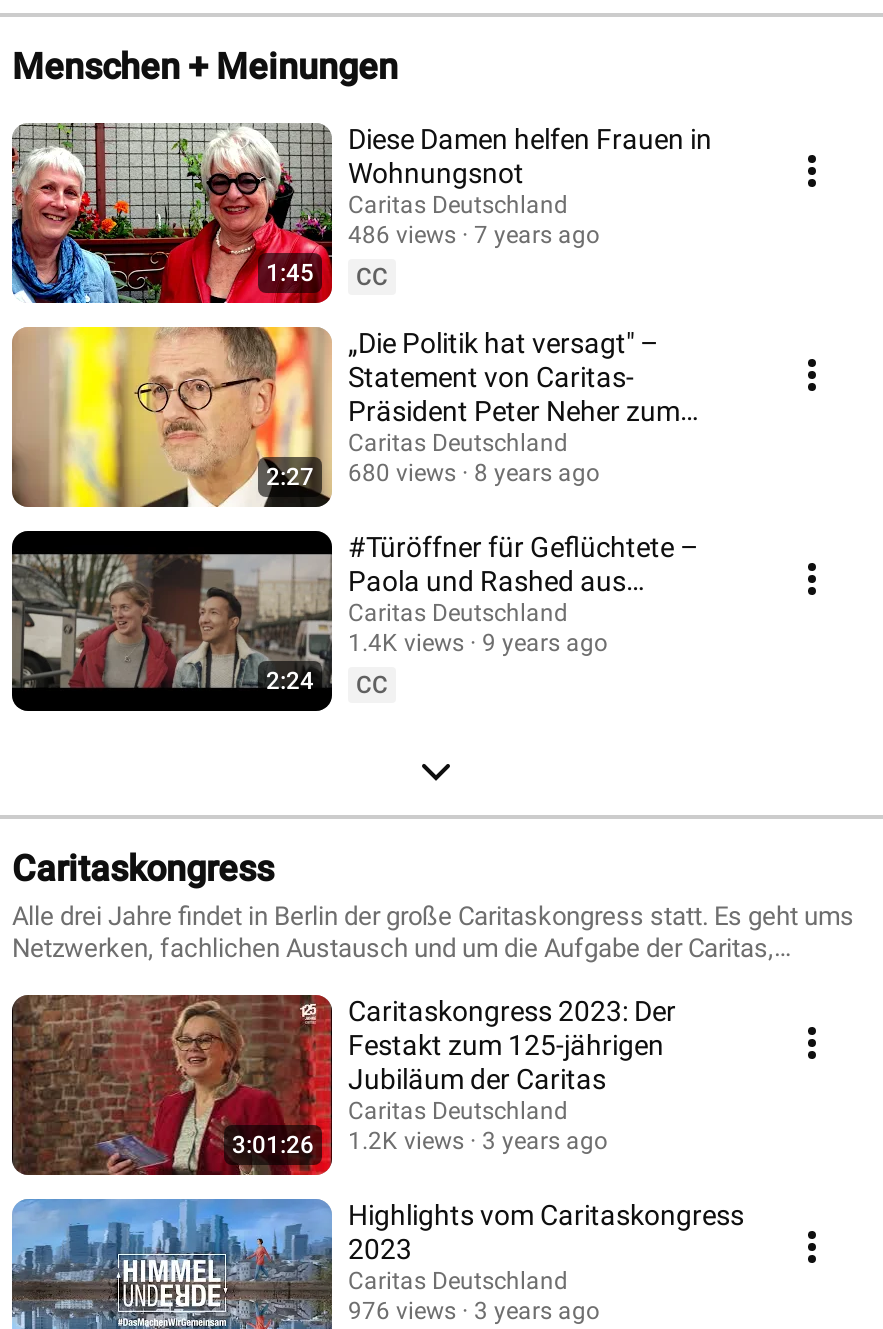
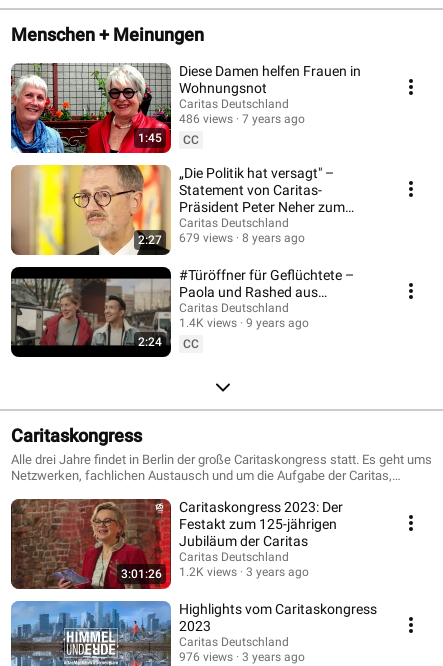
[266,458,600,490] 2:27 680 views 8 years ago -> [138,230,305,246] 2:27 679 views 8 years ago

